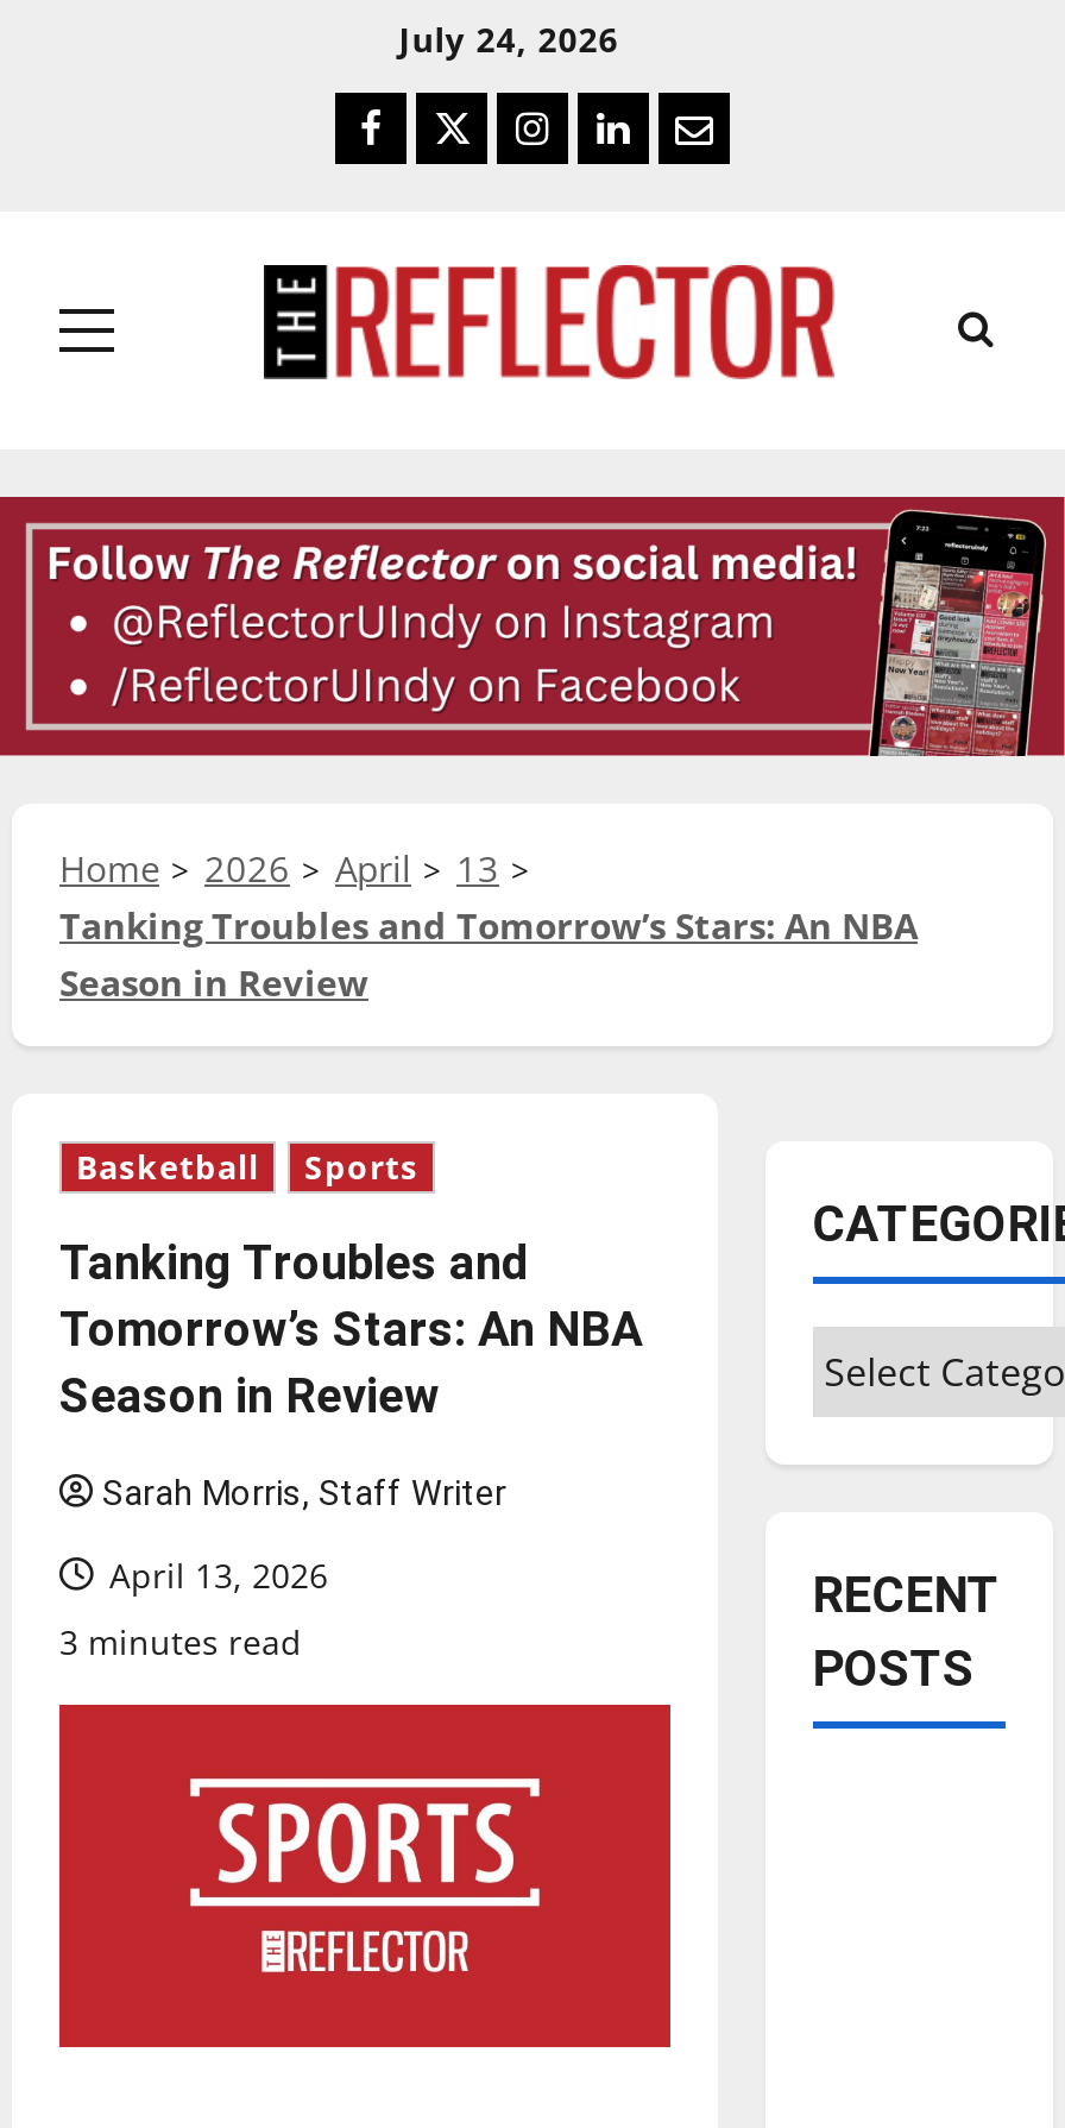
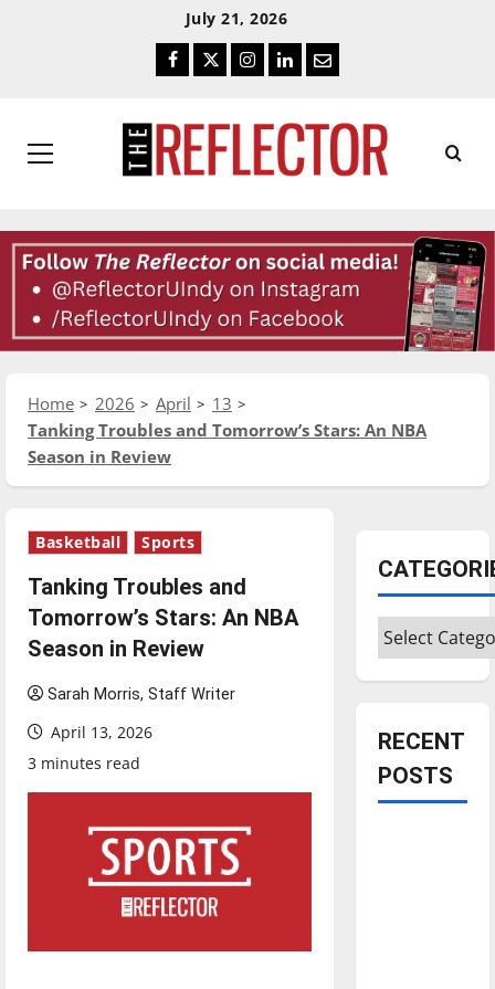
[399,17,619,62] July 24, 2026 -> [185,8,287,29] July 21, 2026

